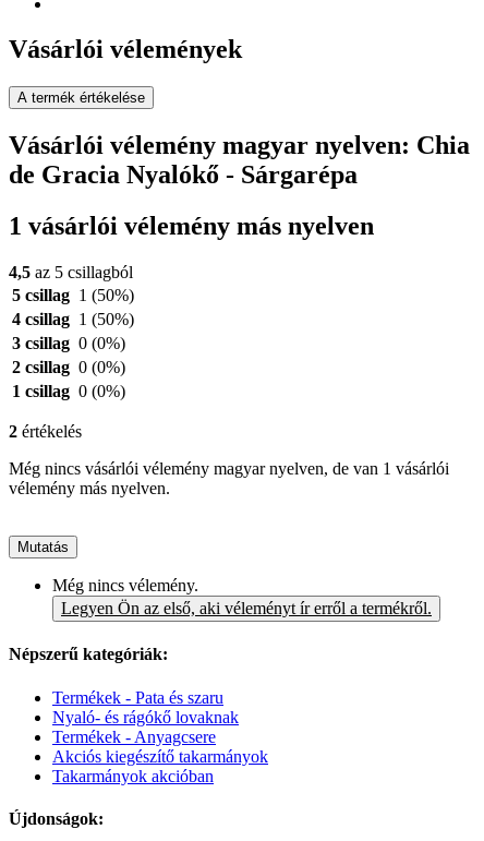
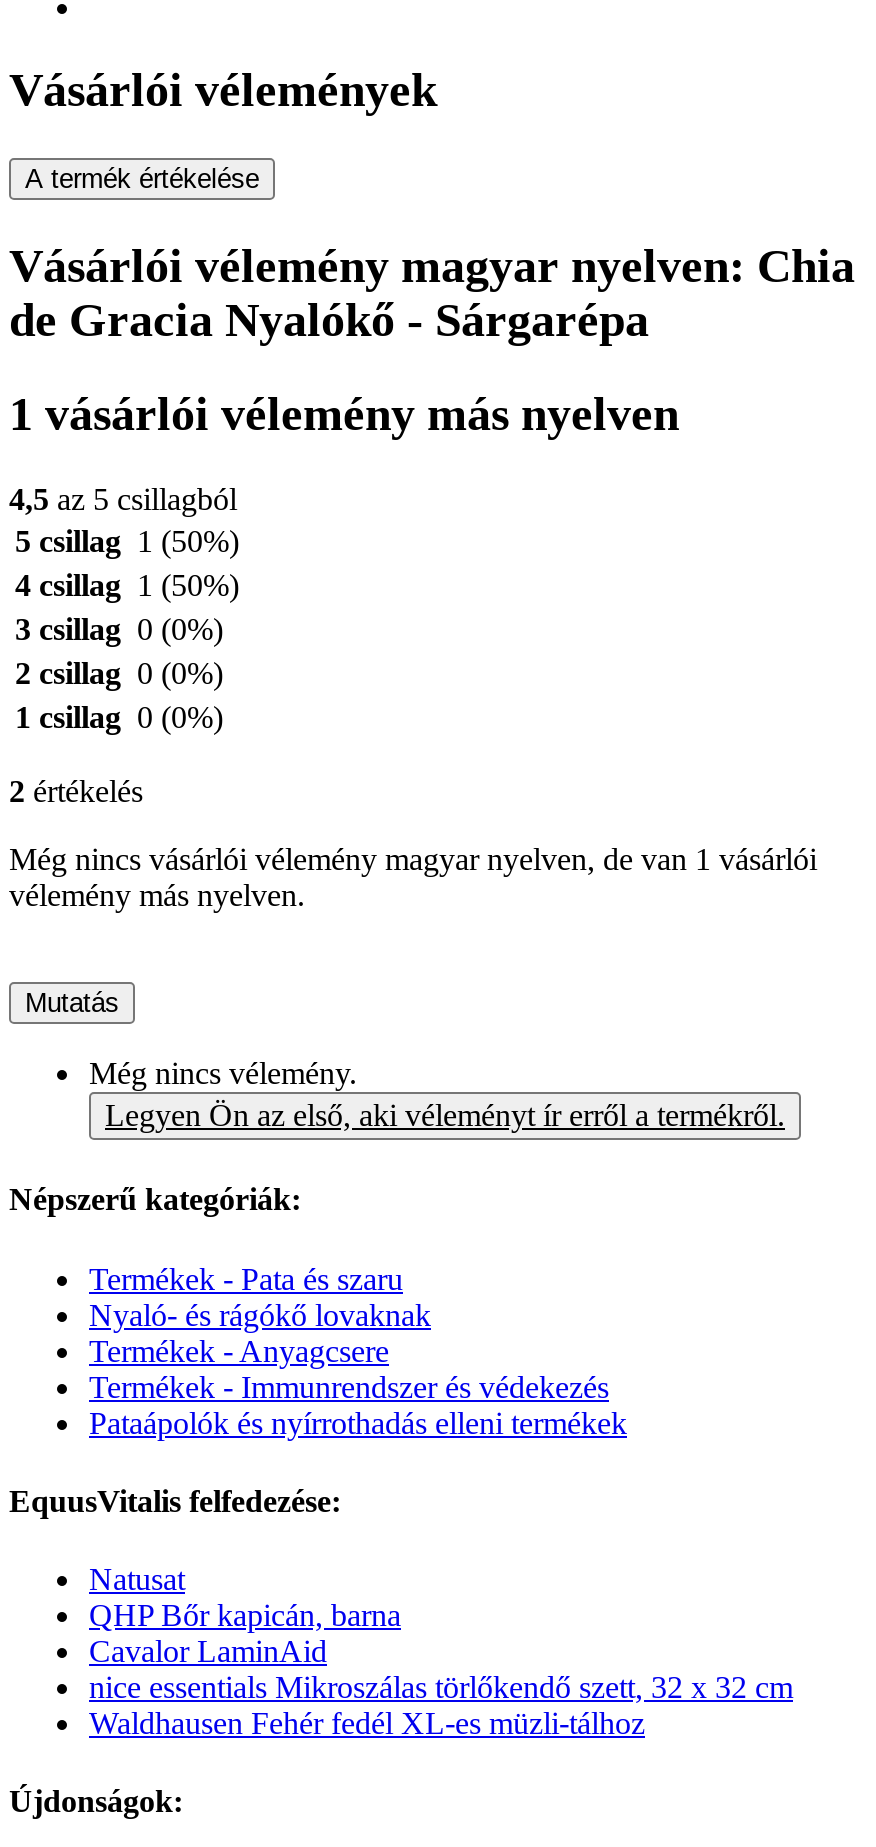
[52,747,268,785] Akciós kiegészítő takarmányok | Takarmányok akcióban -> [9,1369,793,1740] Termékek - Immunrendszer és védekezés | Pataápolók és nyírrothadás elleni termékek | EquusVitalis felfedezése: | Natusat | QHP Bőr kapicán, barna | Cavalor LaminAid | nice essentials Mikroszálas törlőkendő szett, 32 x 32 cm | Waldhausen Fehér fedél XL-es müzli-tálhoz

